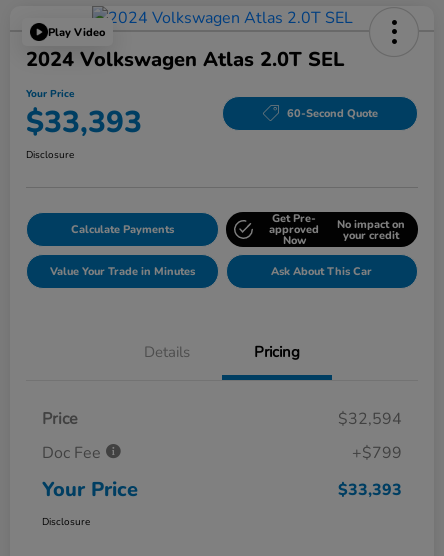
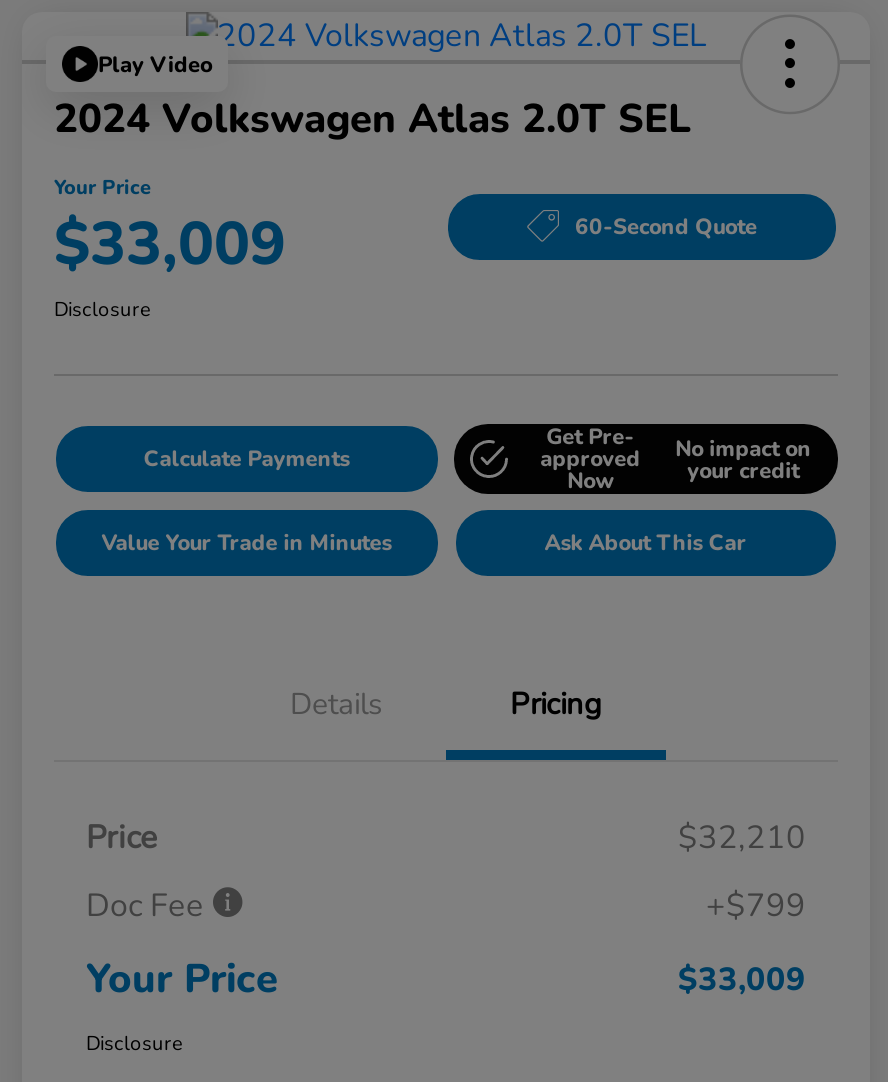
[26,102,142,143] $33,393 -> [54,204,286,286] $33,009
[338,408,402,430] $32,594 -> [678,816,806,860] $32,210
[338,479,402,501] $33,393 -> [678,958,806,1002] $33,009

